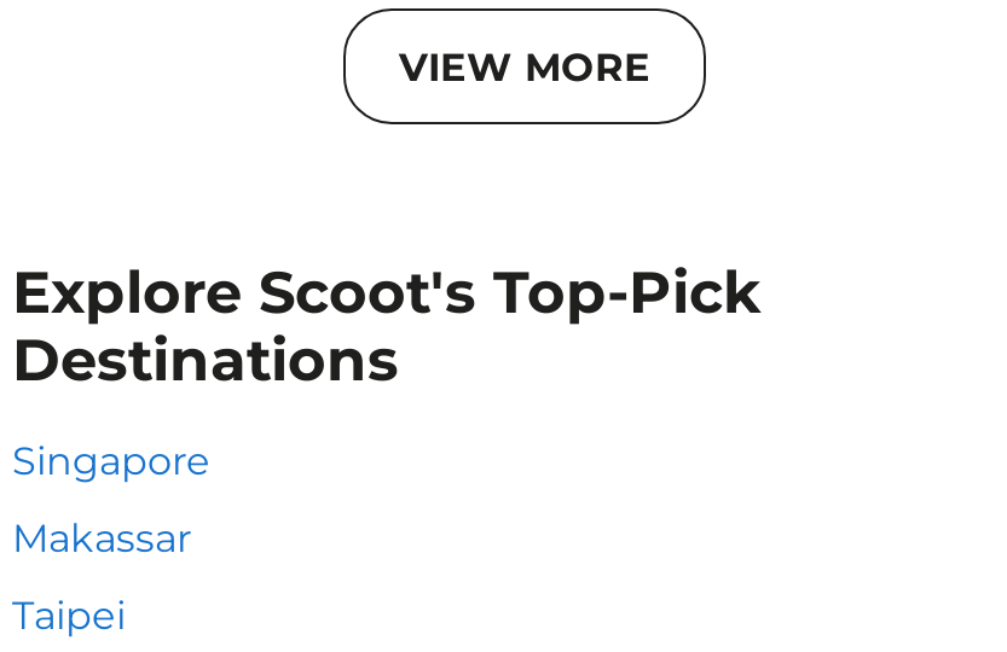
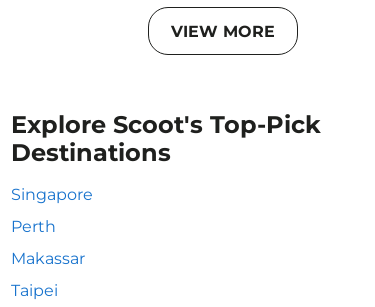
none -> [11,217,56,236] Perth

